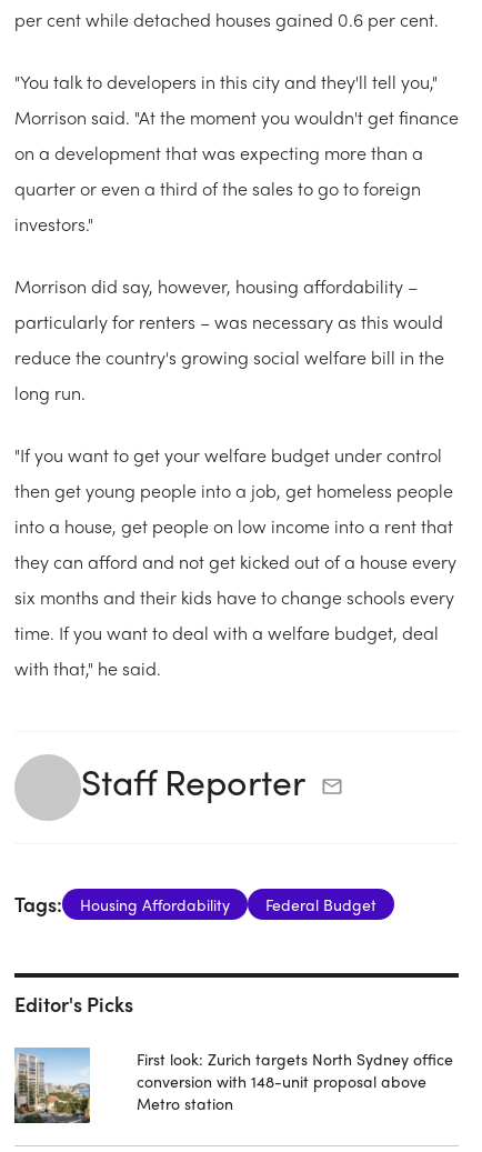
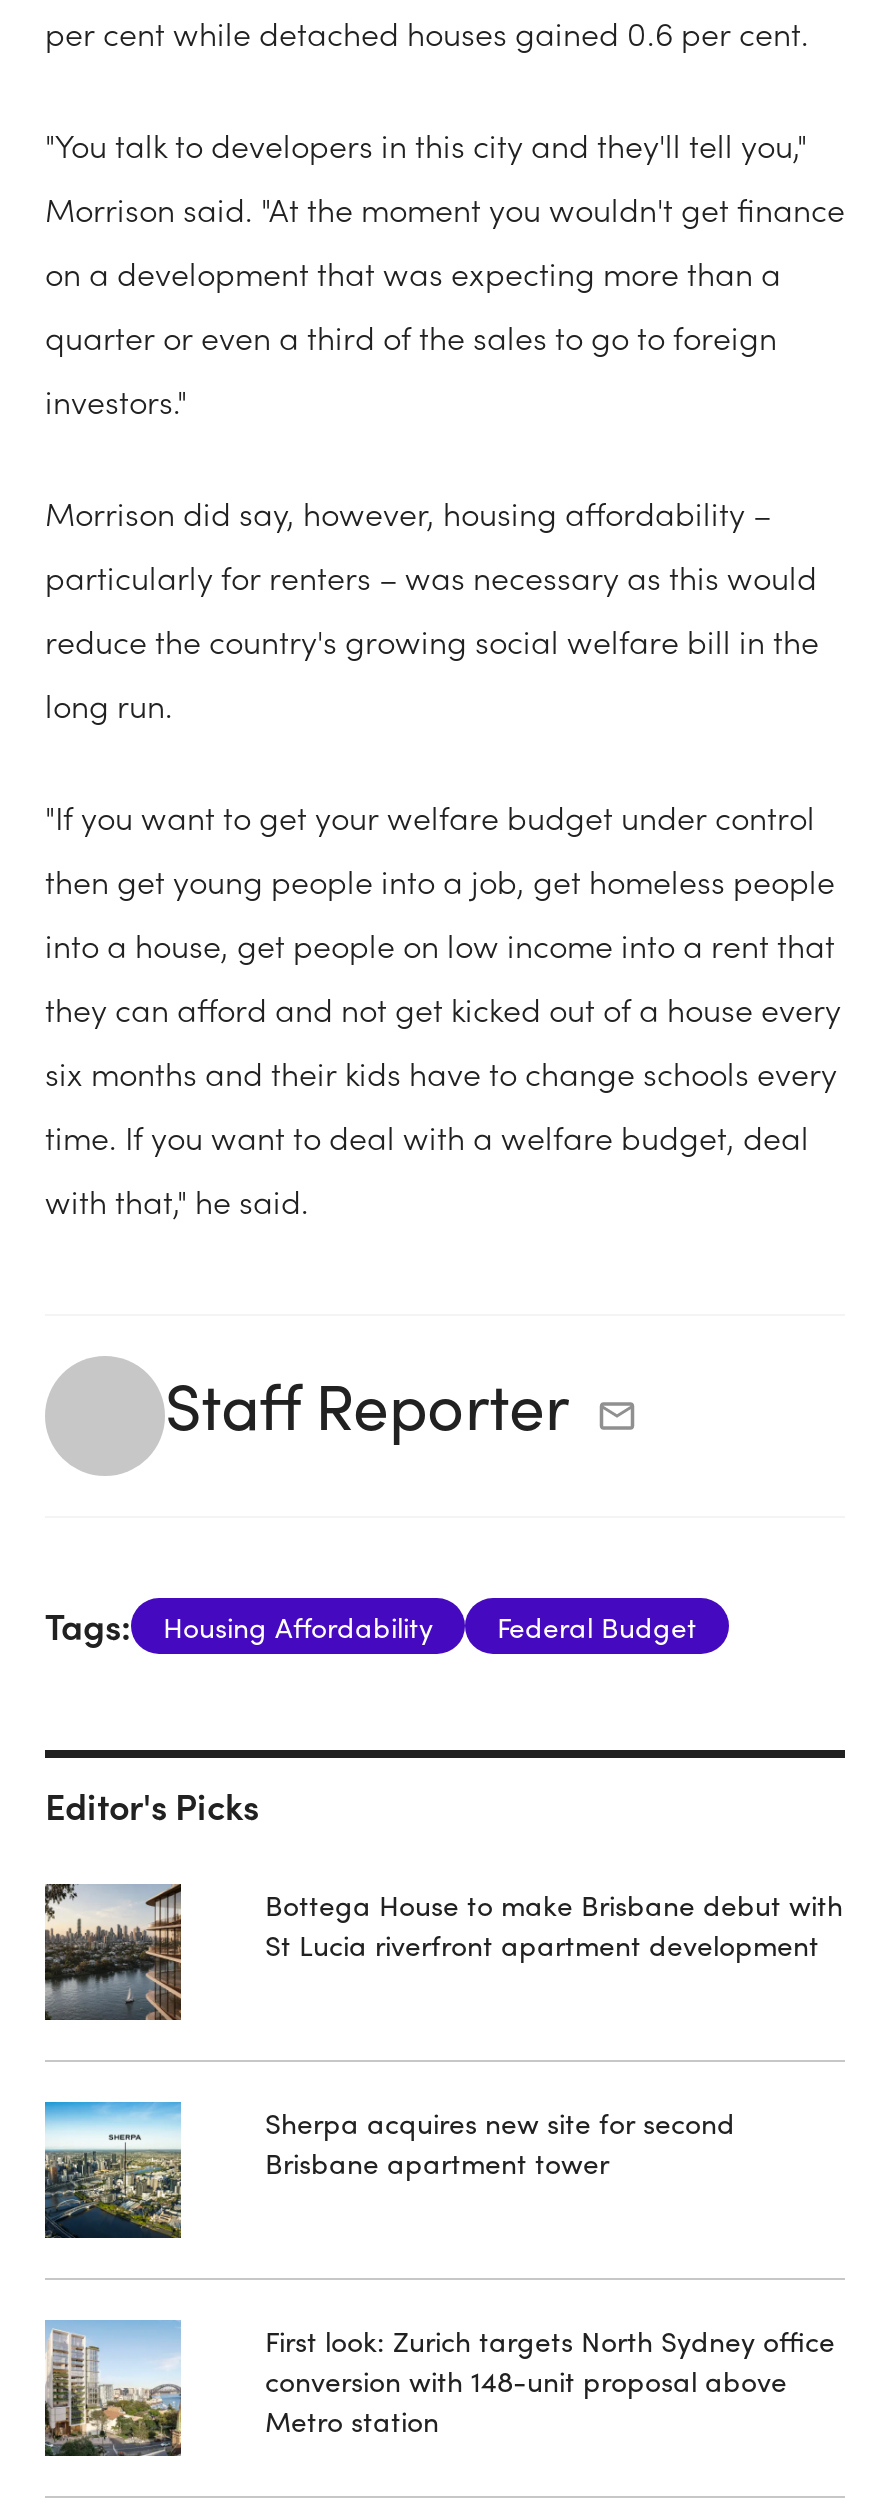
none -> [43,1882,183,2020] [image]
none -> [43,2100,183,2240] [image]
none -> [265,1884,843,1964] Bottega House to make Brisbane debut with | St Lucia riverfront apartment development
none -> [265,2102,735,2182] Sherpa acquires new site for second | Brisbane apartment tower

